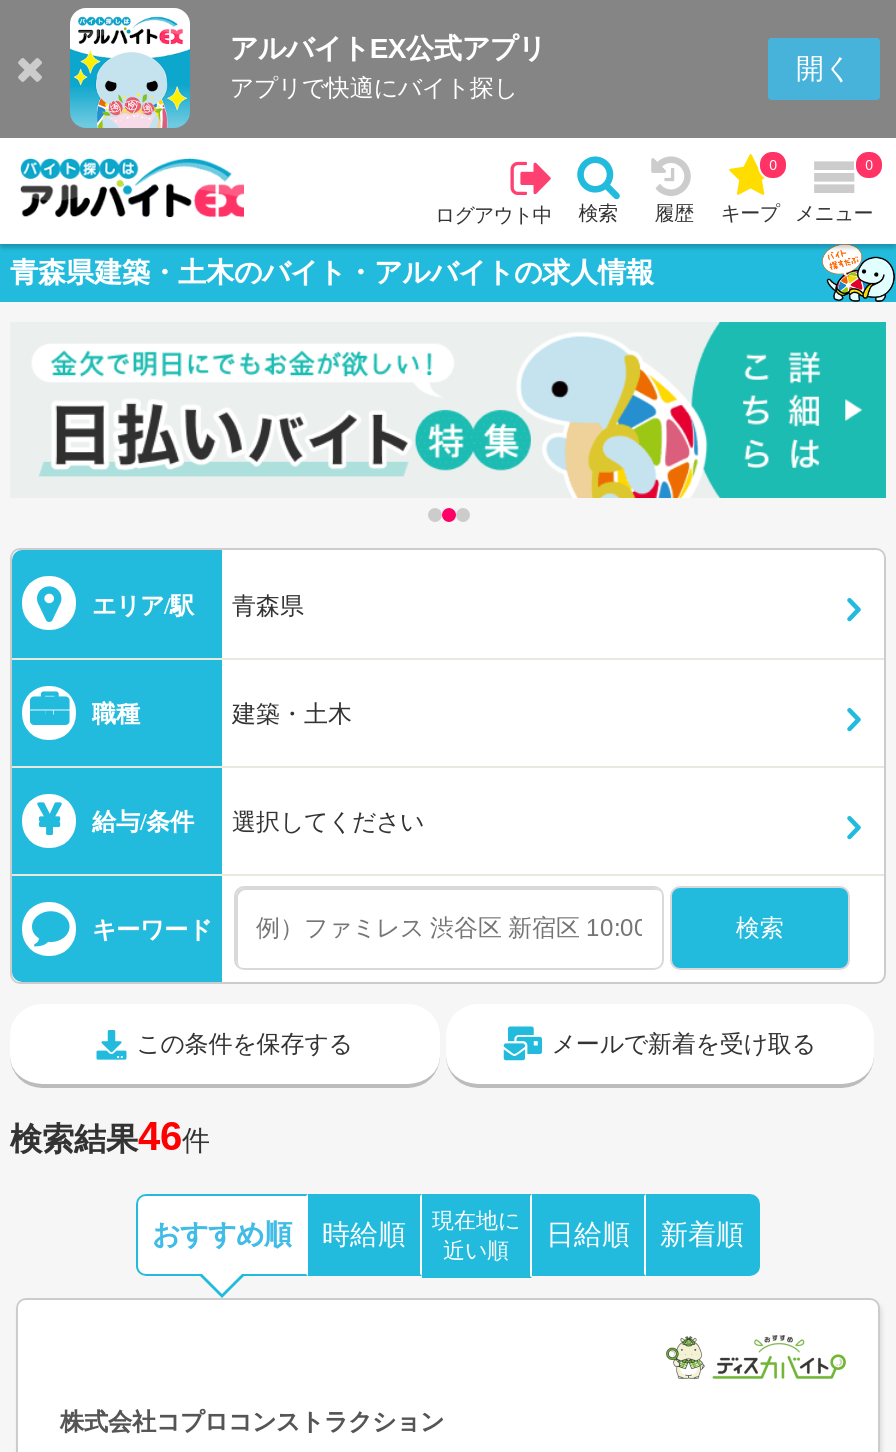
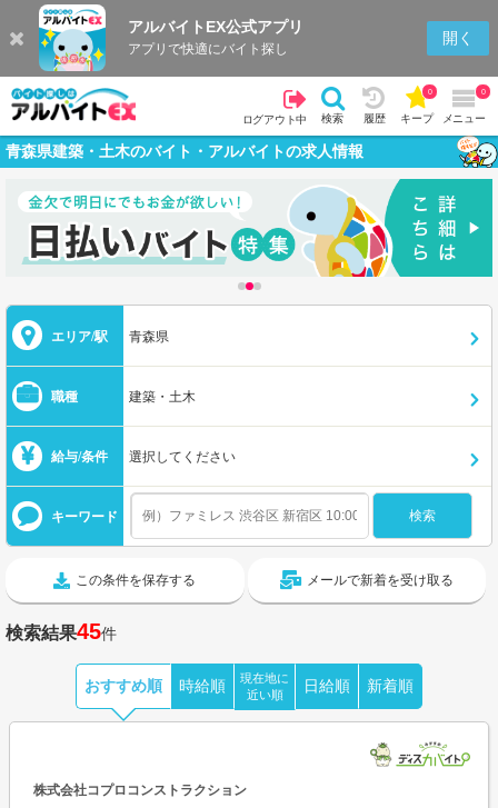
[10,1113,210,1157] 検索結果46件 -> [6,619,117,643] 検索結果45件

